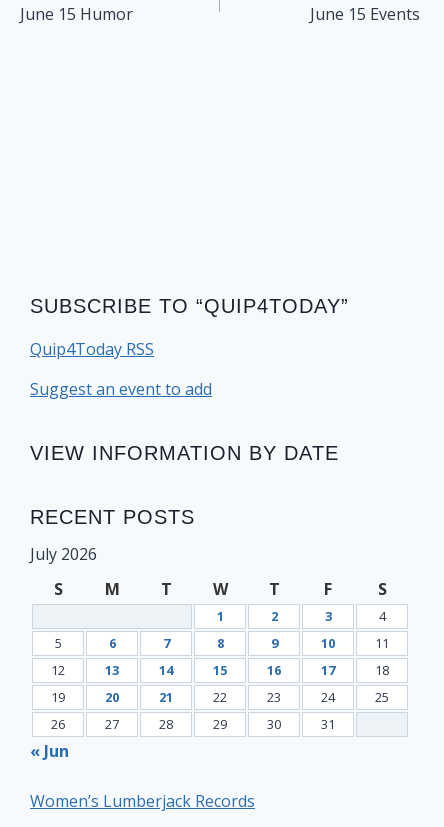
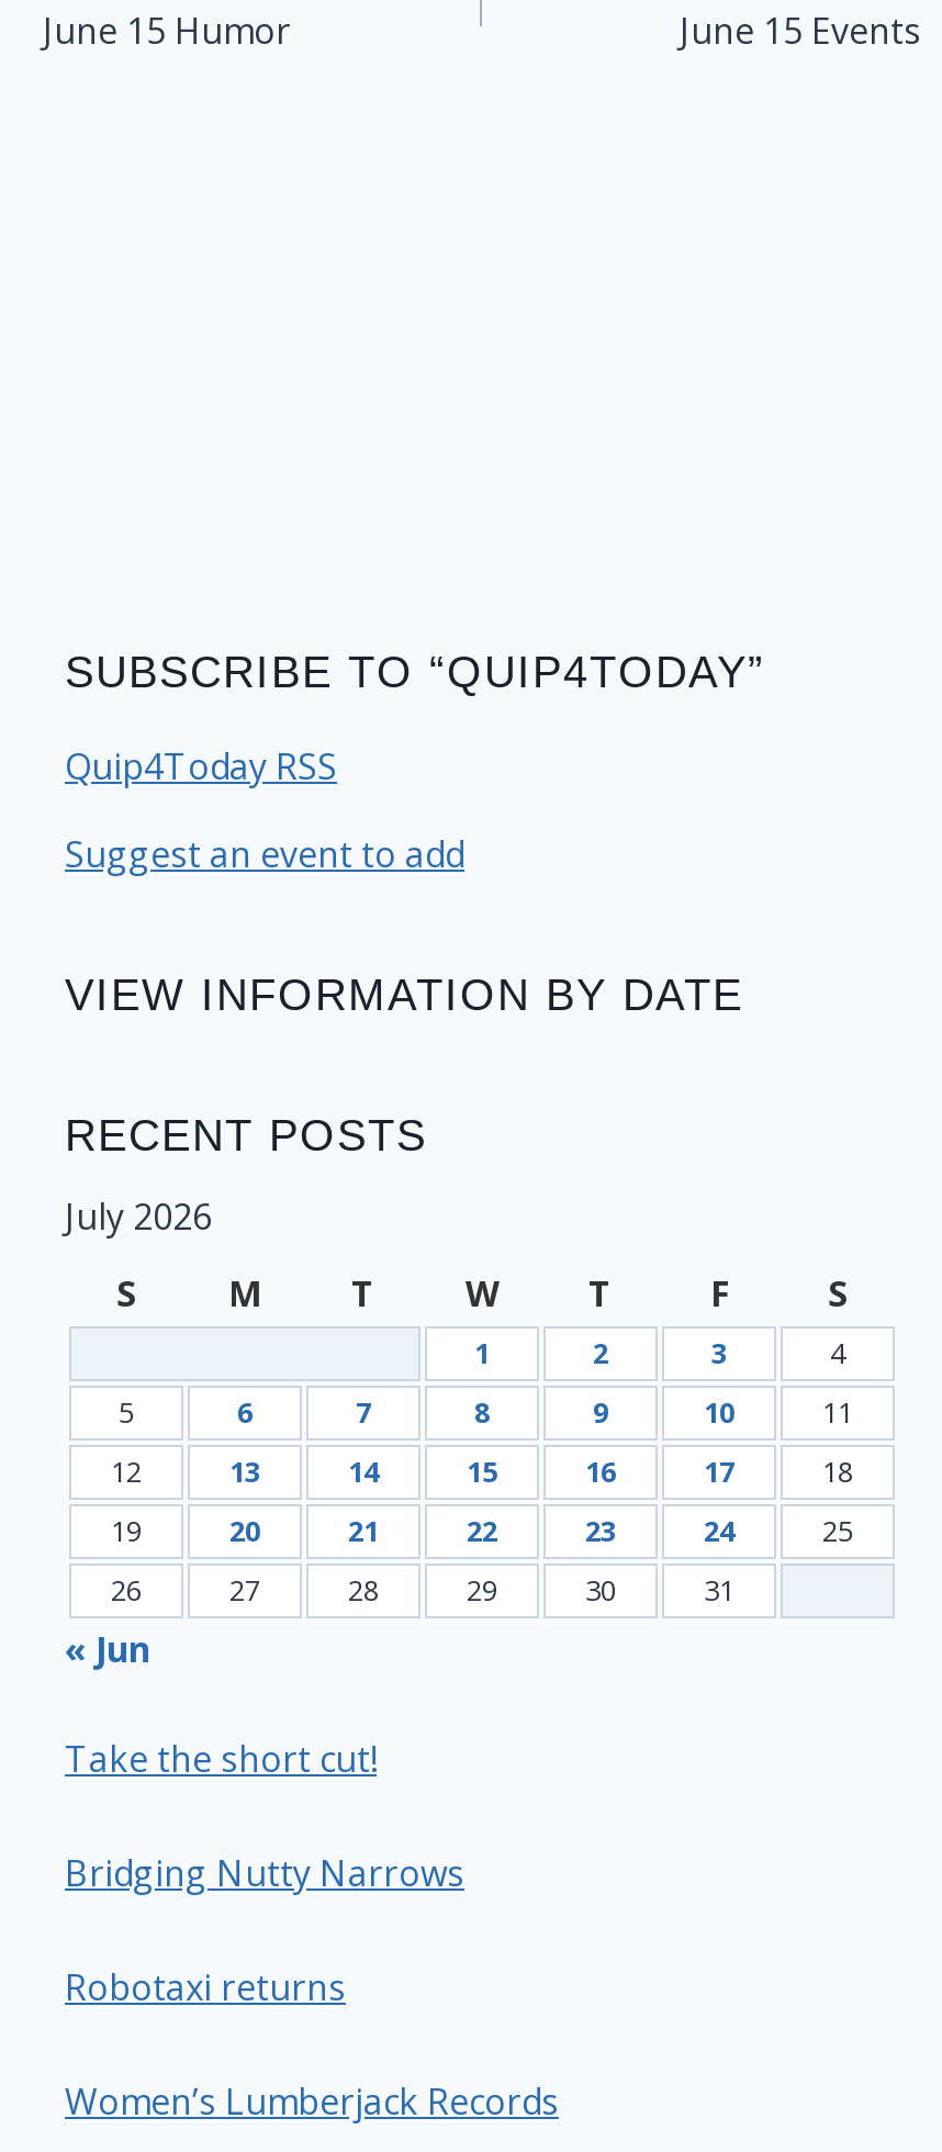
none -> [65,1734,464,2011] Take the short cut! | Bridging Nutty Narrows | Robotaxi returns

